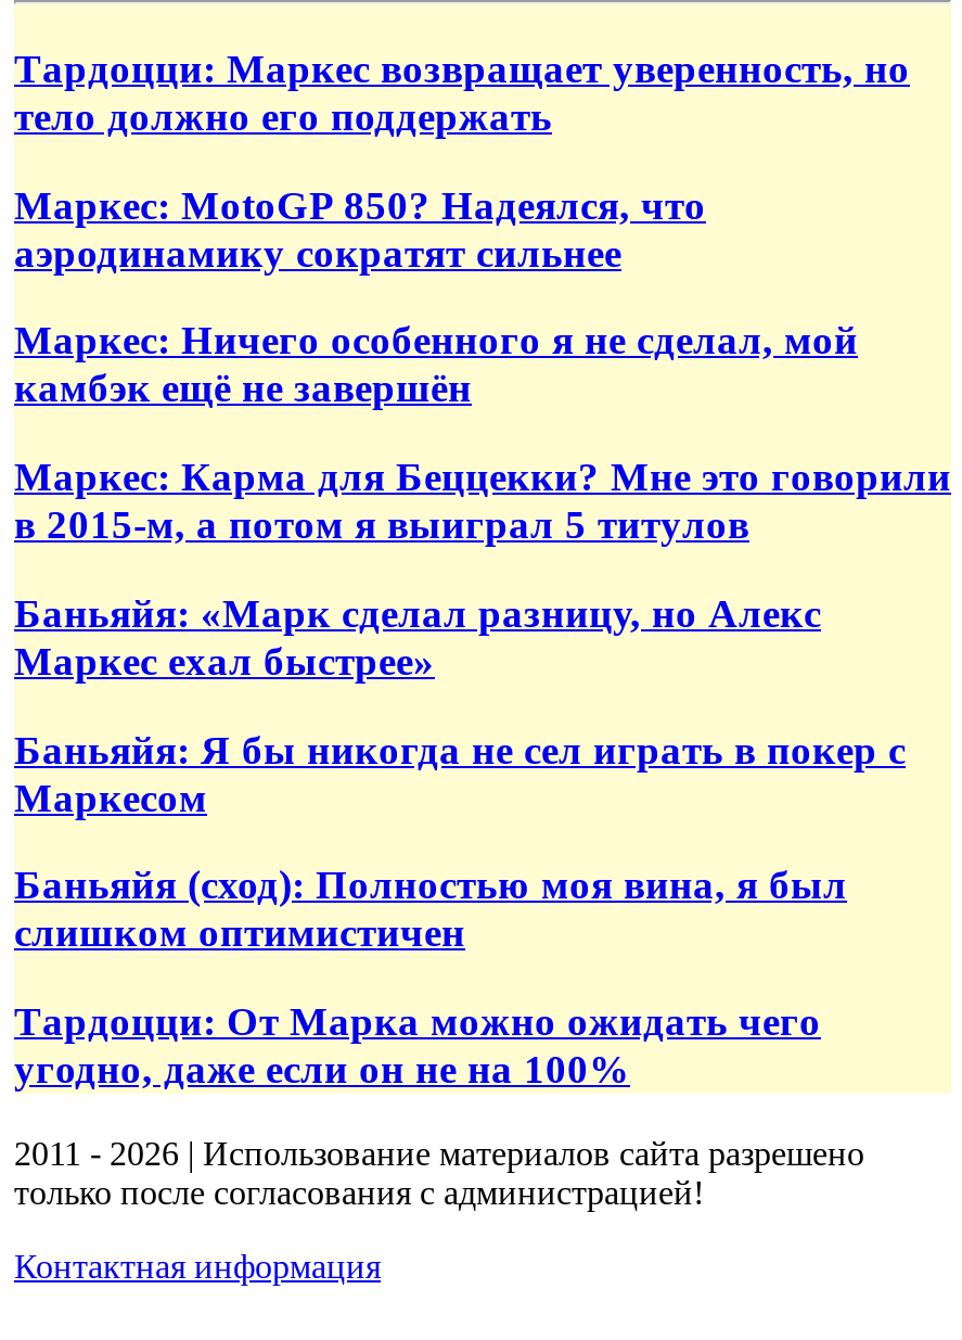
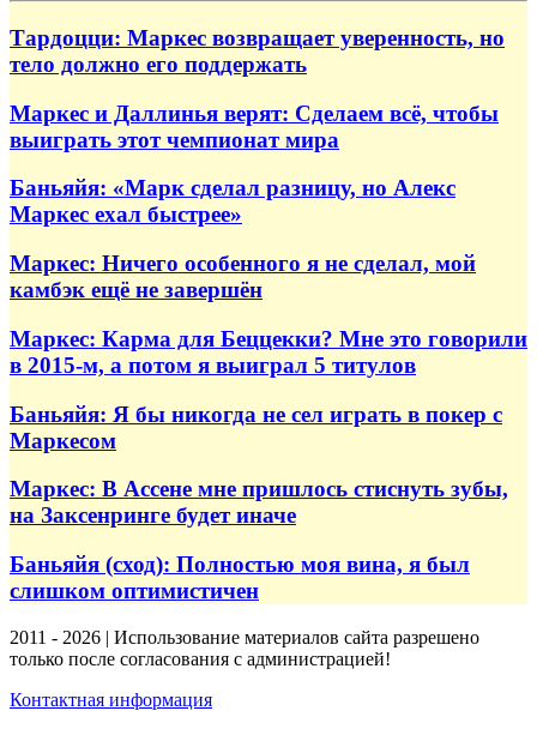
[14,182,706,275] Маркес: MotoGP 850? Надеялся, что | аэродинамику сократят сильнее -> [10,100,499,152] Маркес и Даллинья верят: Сделаем всё, чтобы | выиграть этот чемпионат мира
moved [14,318,951,547] -> [10,251,527,377]: Маркес: Ничего особенного я не сделал, мой | камбэк ещё не завершён | Маркес: Карма для Беццекки? Мне это говорили | в 2015-м, а потом я выиграл 5 титулов
moved [14,590,821,683] -> [10,176,455,227]: Баньяйя: «Марк сделал разницу, но Алекс | Маркес ехал быстрее»
none -> [10,476,508,528] Маркес: В Ассене мне пришлось стиснуть зубы, | на Заксенринге будет иначе
moved [14,862,847,955] -> [10,552,470,603]: Баньяйя (сход): Полностью моя вина, я был | слишком оптимистичен
[14,998,821,1092] Тардоцци: От Марка можно ожидать чего | угодно, даже если он не на 100% -> none

